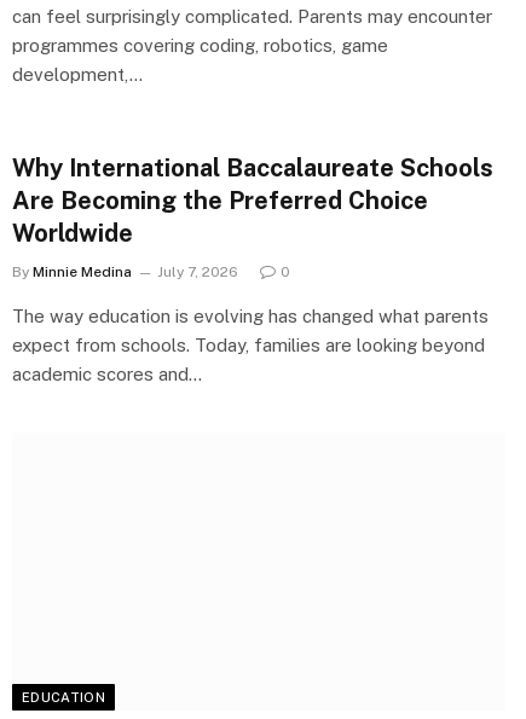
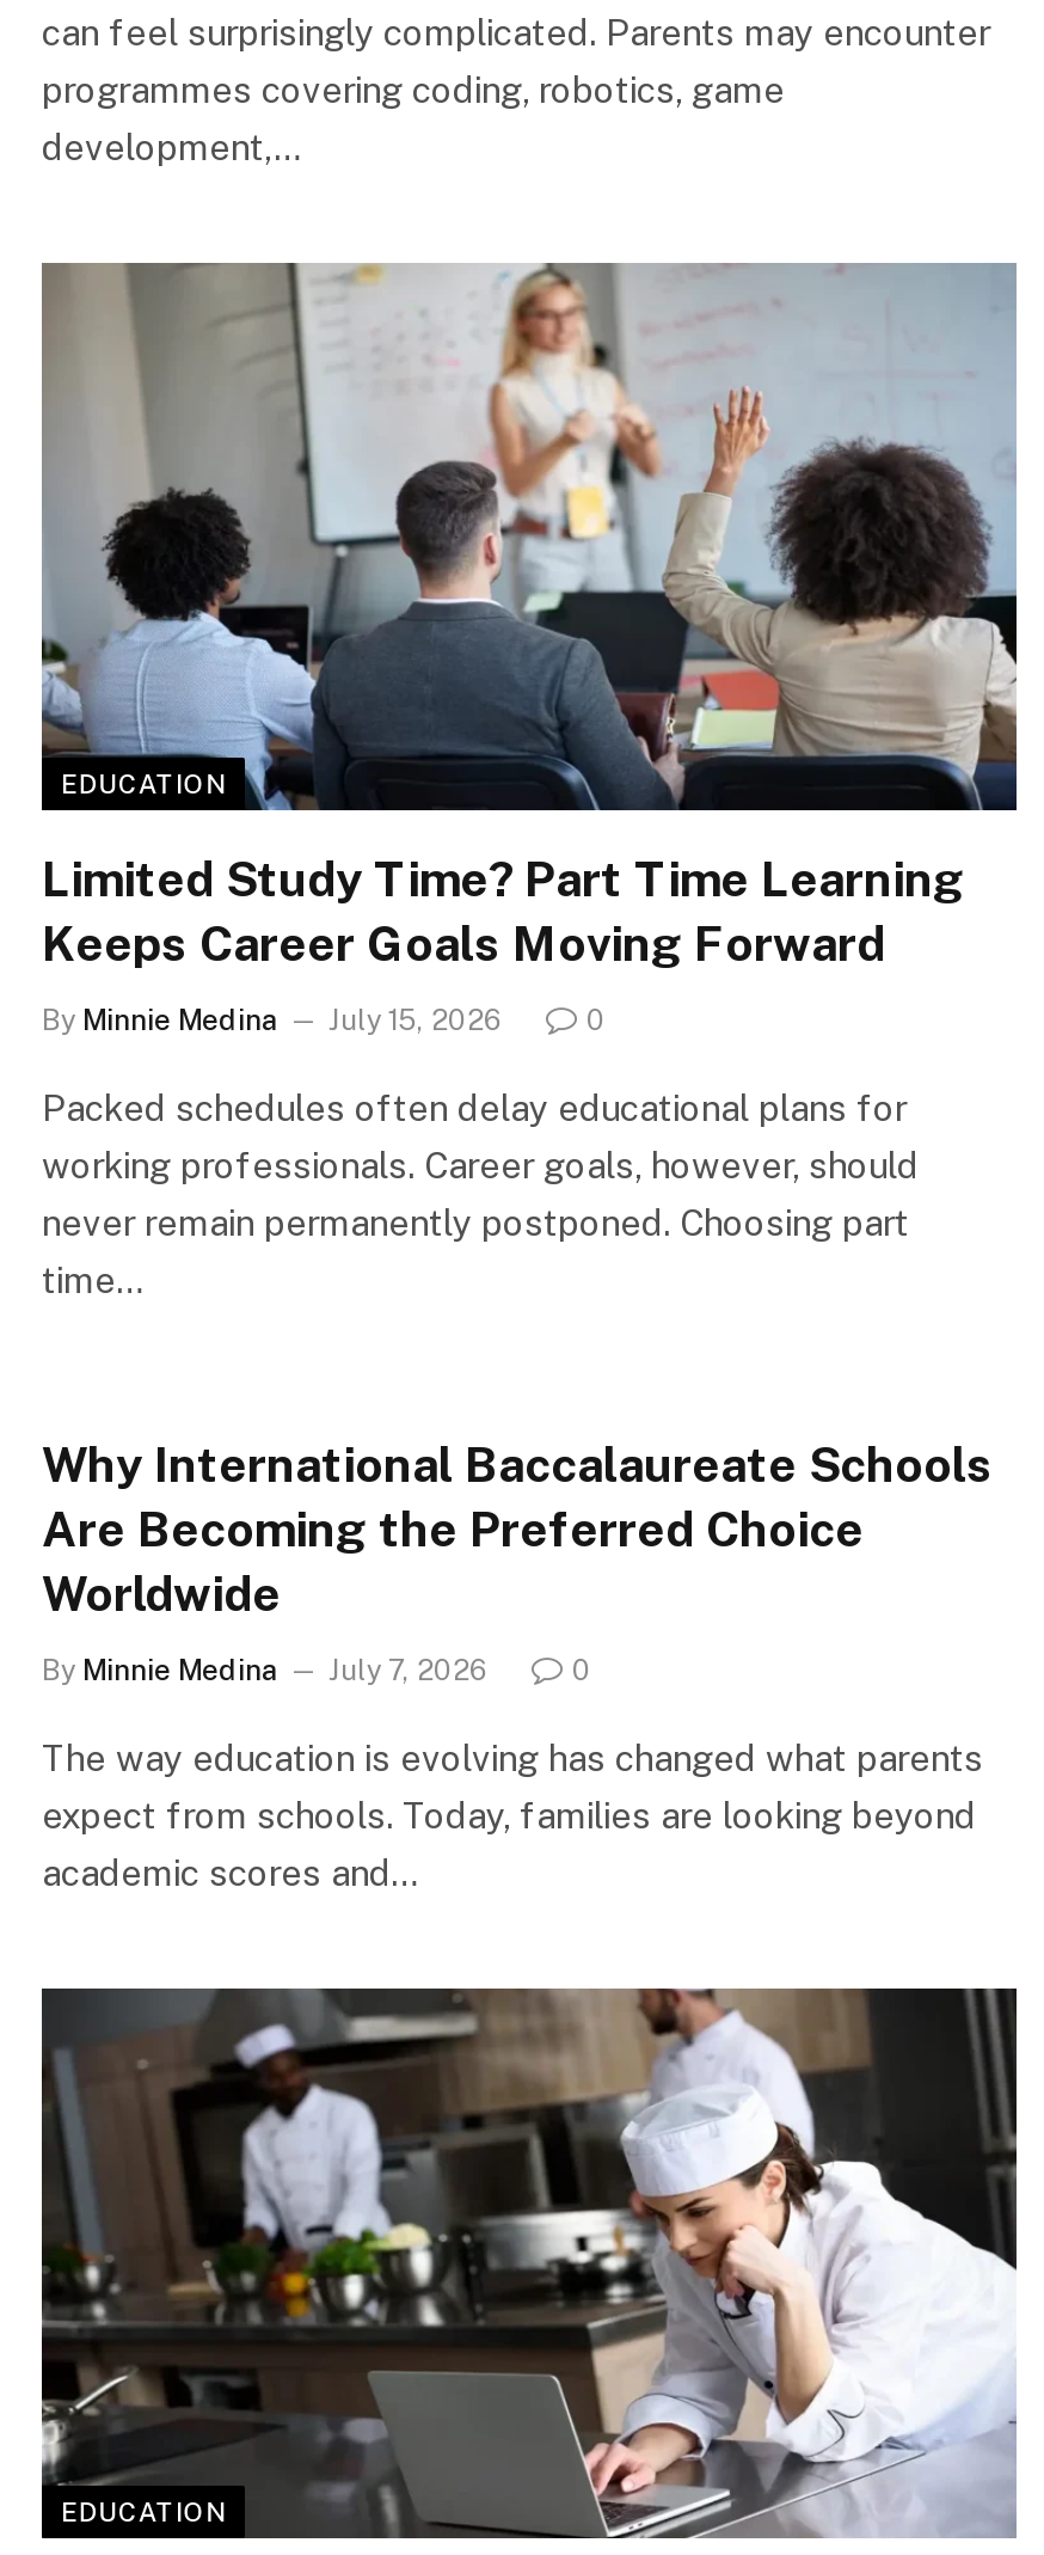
none -> [39,259,1019,1300] [image] | EDUCATION | Limited Study Time? Part Time Learning | Keeps Career Goals Moving Forward | By Minnie Medina | July 15, 2026 | 0 | Packed schedules often delay educational plans for | working professionals. Career goals, however, should | never remain permanently postponed. Choosing part | time…
none -> [39,1985,1019,2539] [image]

